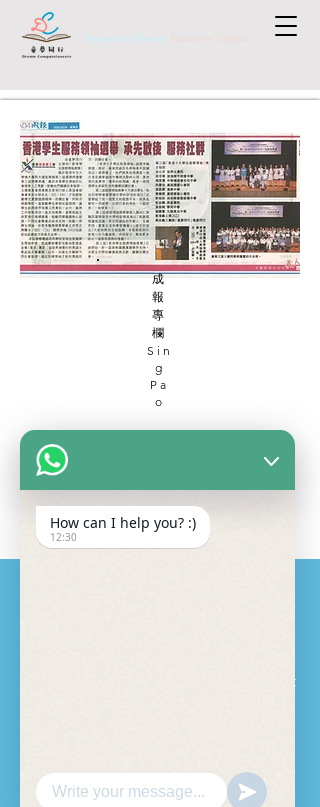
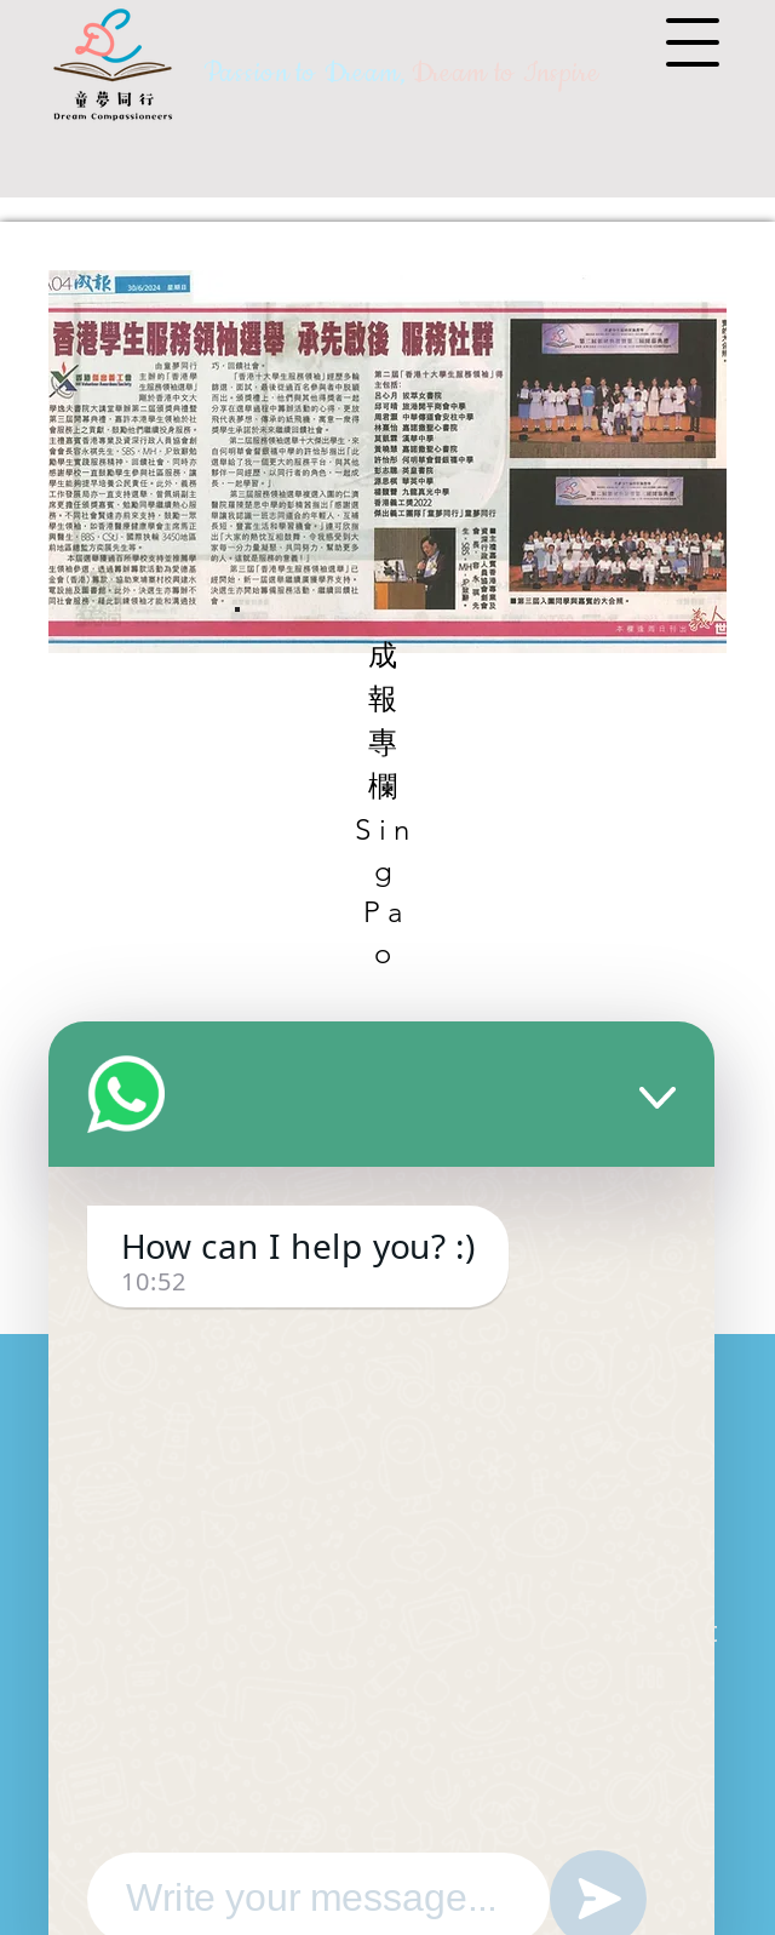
[50,530,77,544] 12:30 -> [121,1264,186,1298] 10:52

